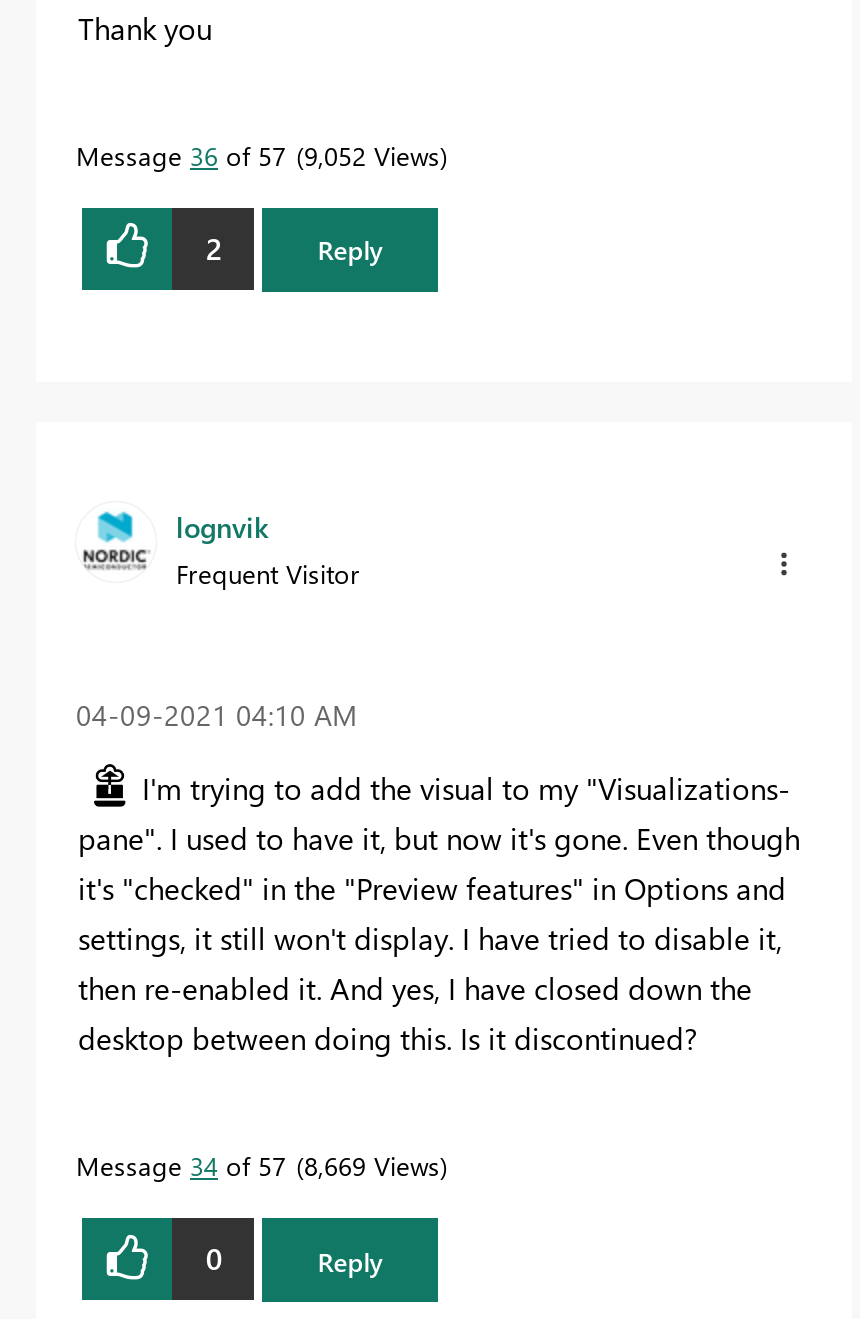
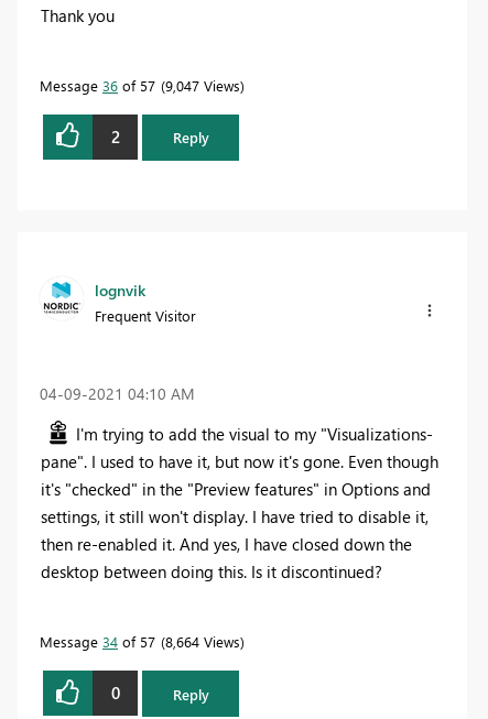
[76,137,440,171] Message 36 of 57 9,052 Views -> [40,75,240,94] Message 36 of 57 9,047 Views
[76,1148,440,1182] Message 34 of 57 8,669 Views -> [40,632,240,651] Message 34 of 57 8,664 Views

